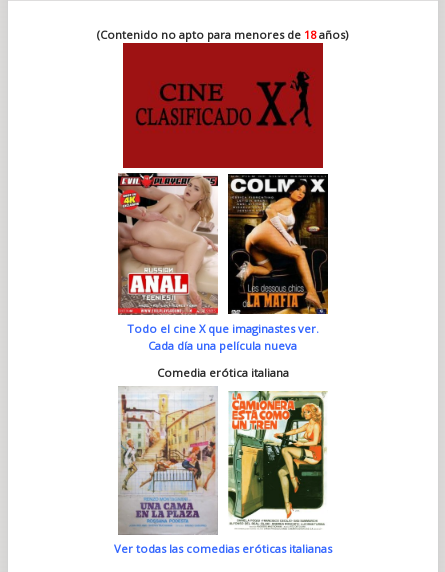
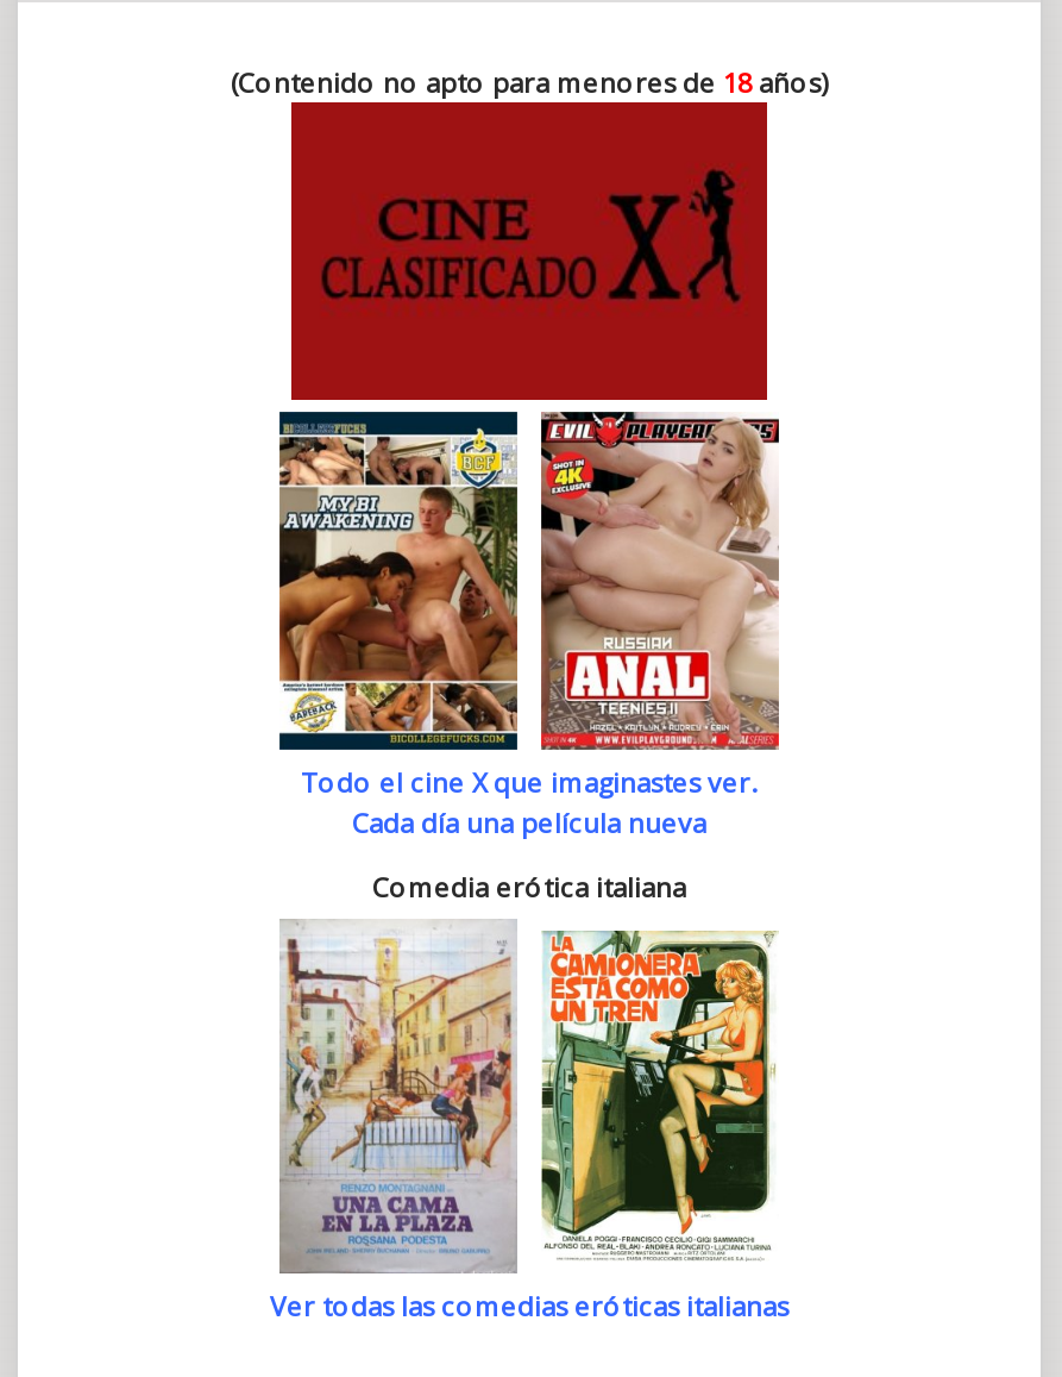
[117,172,219,315] [image] -> [277,409,520,752] [image]
[227,173,329,315] [image] -> [539,409,781,750] [image]

